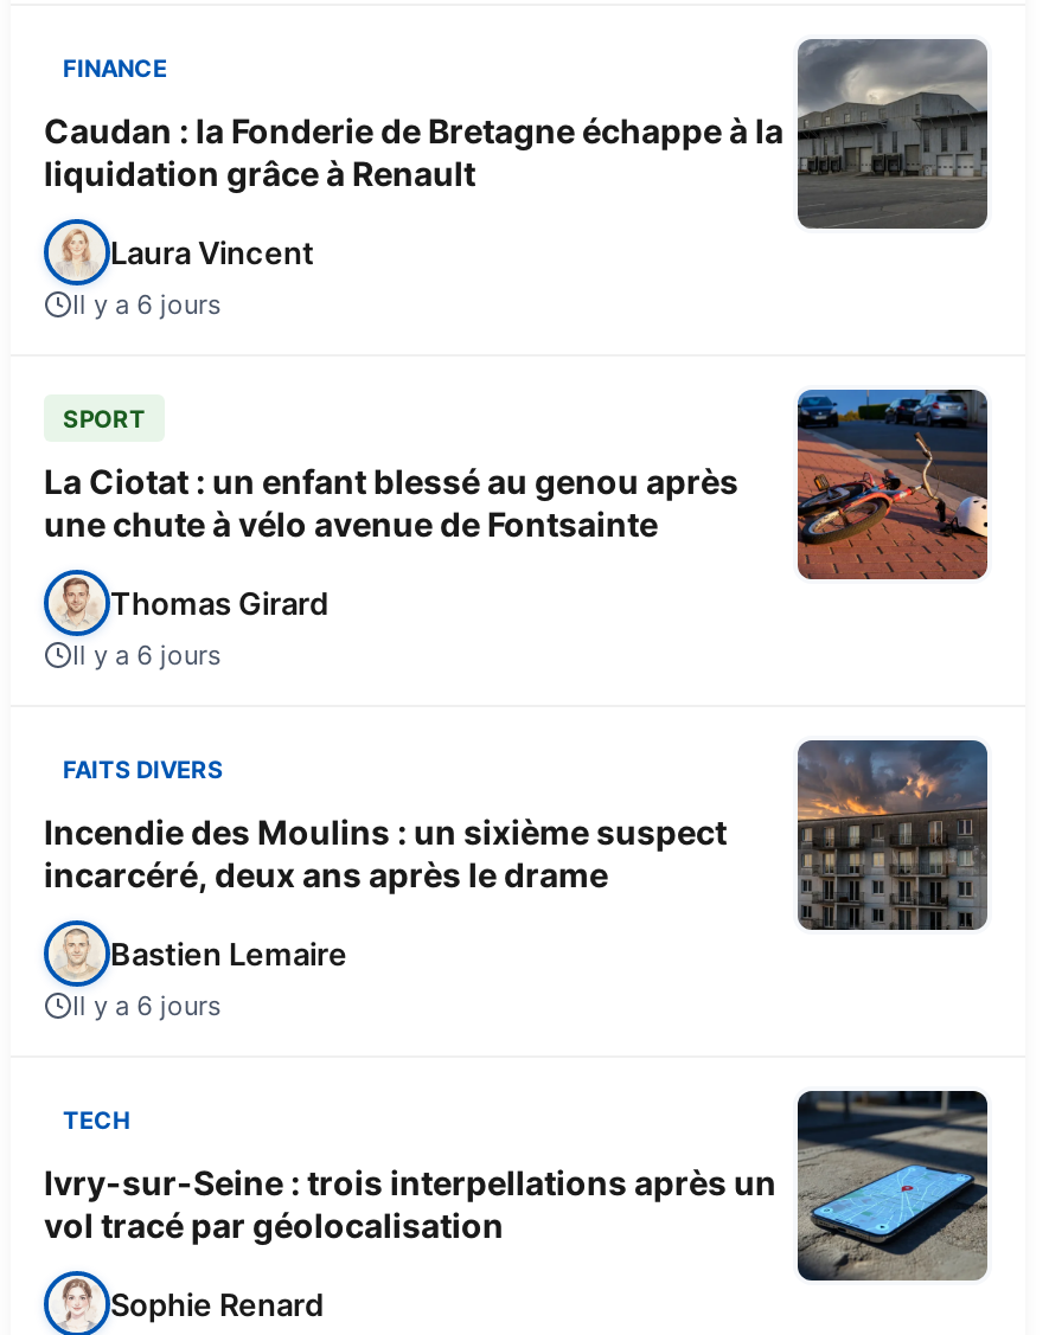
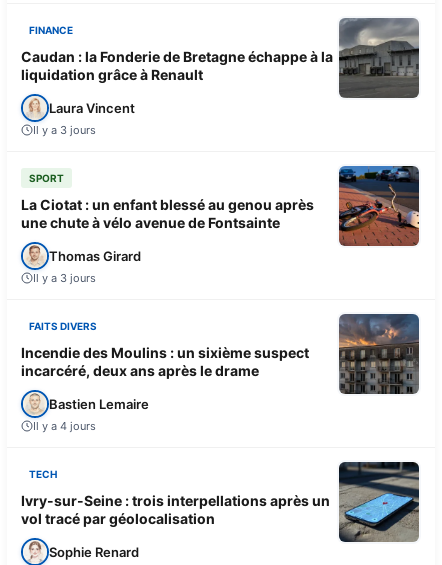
[72,287,222,320] Il y a 6 jours -> [33,123,96,137] Il y a 3 jours
[72,638,222,671] Il y a 6 jours -> [33,271,96,285] Il y a 3 jours
[72,988,222,1021] Il y a 6 jours -> [33,419,96,433] Il y a 4 jours

